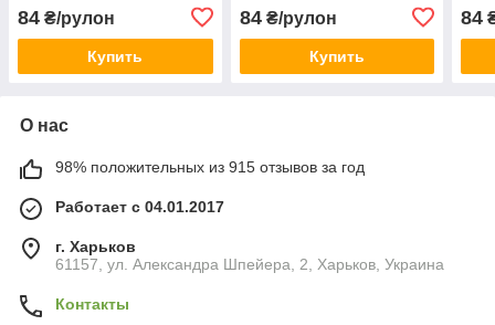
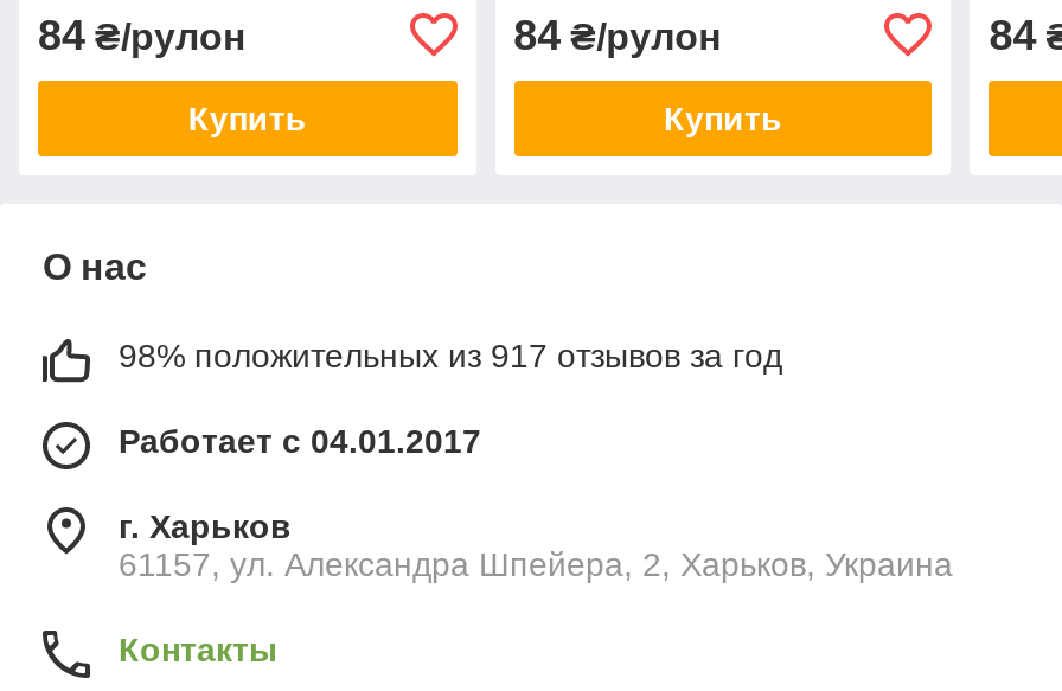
[55,158,365,176] 98% положительных из 915 отзывов за год -> [119,337,782,375] 98% положительных из 917 отзывов за год

